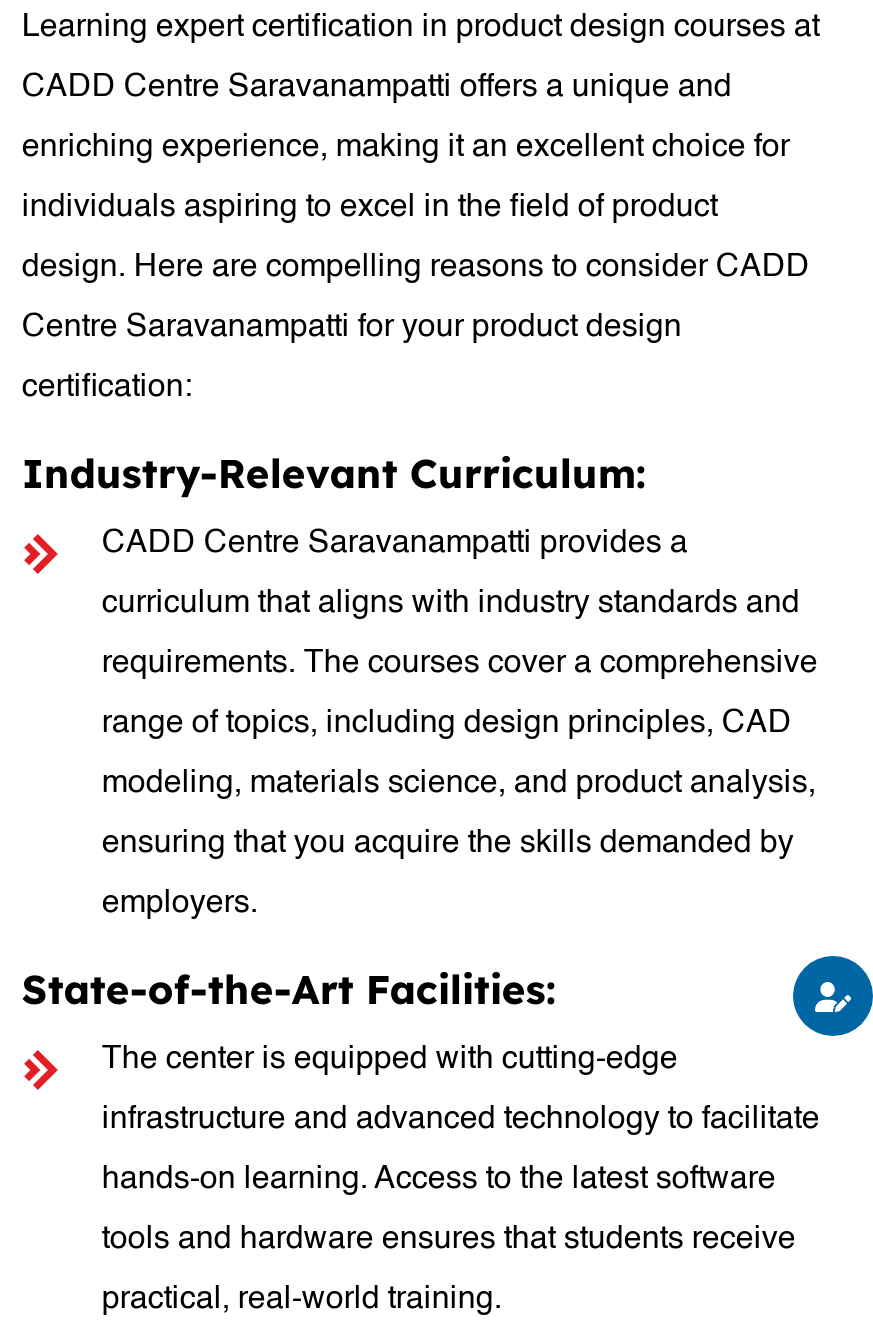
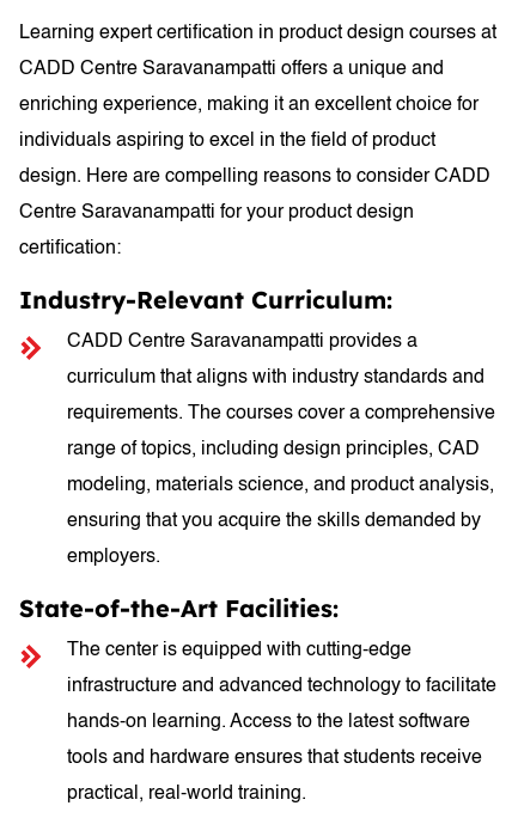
[791,954,867,1038] [image] -> none

